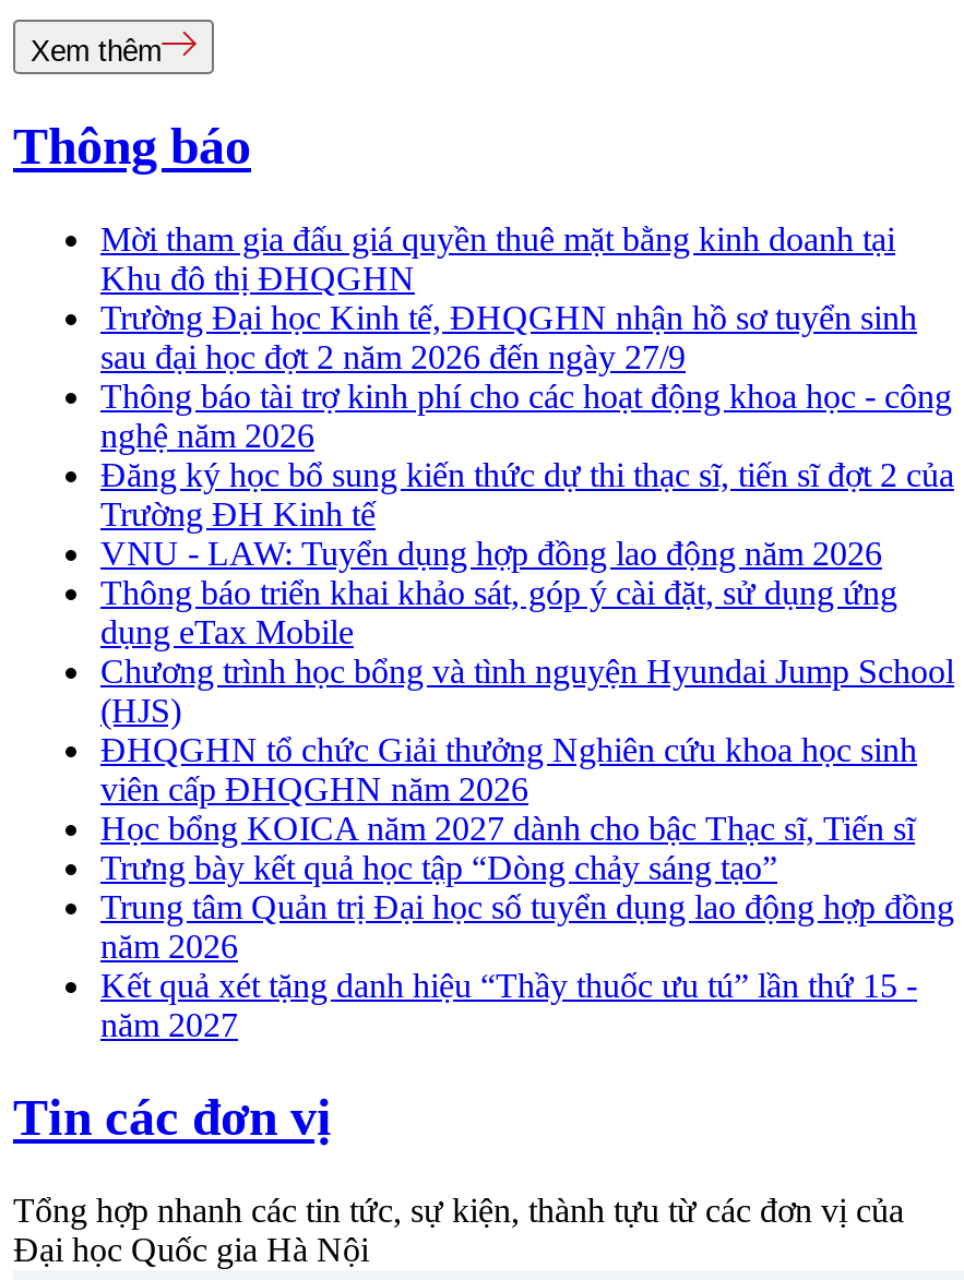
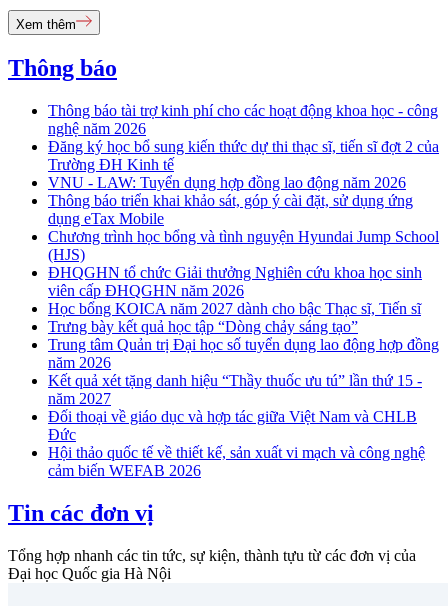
[100,221,917,376] Mời tham gia đấu giá quyền thuê mặt bằng kinh doanh tại | Khu đô thị ĐHQGHN | Trường Đại học Kinh tế, ĐHQGHN nhận hồ sơ tuyển sinh | sau đại học đợt 2 năm 2026 đến ngày 27/9 -> none
moved [100,378,954,1044] -> [48,102,439,407]: Thông báo tài trợ kinh phí cho các hoạt động khoa học - công | nghệ năm 2026 | Đăng ký học bổ sung kiến thức dự thi thạc sĩ, tiến sĩ đợt 2 của | ... | Kết quả xét tặng danh hiệu “Thầy thuốc ưu tú” lần thứ 15 - | năm 2027
none -> [48,408,425,479] Đối thoại về giáo dục và hợp tác giữa Việt Nam và CHLB | Đức | Hội thảo quốc tế về thiết kế, sản xuất vi mạch và công nghệ | cảm biến WEFAB 2026

